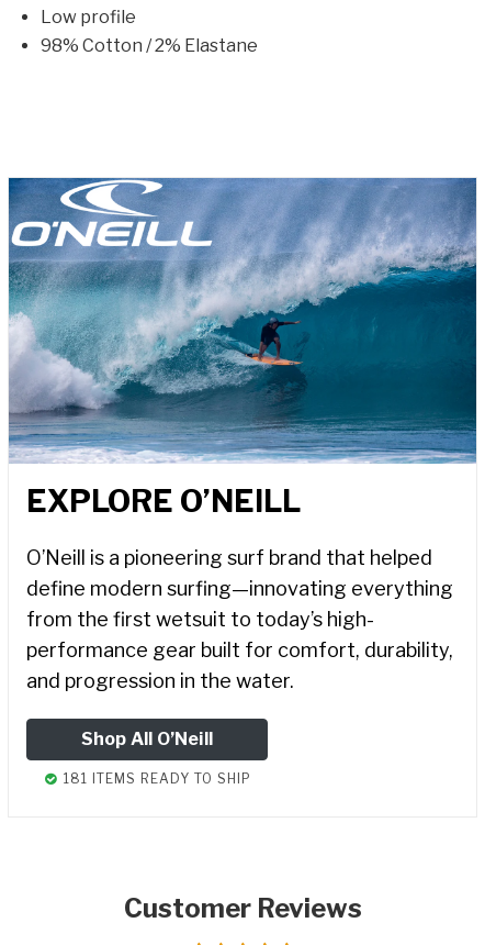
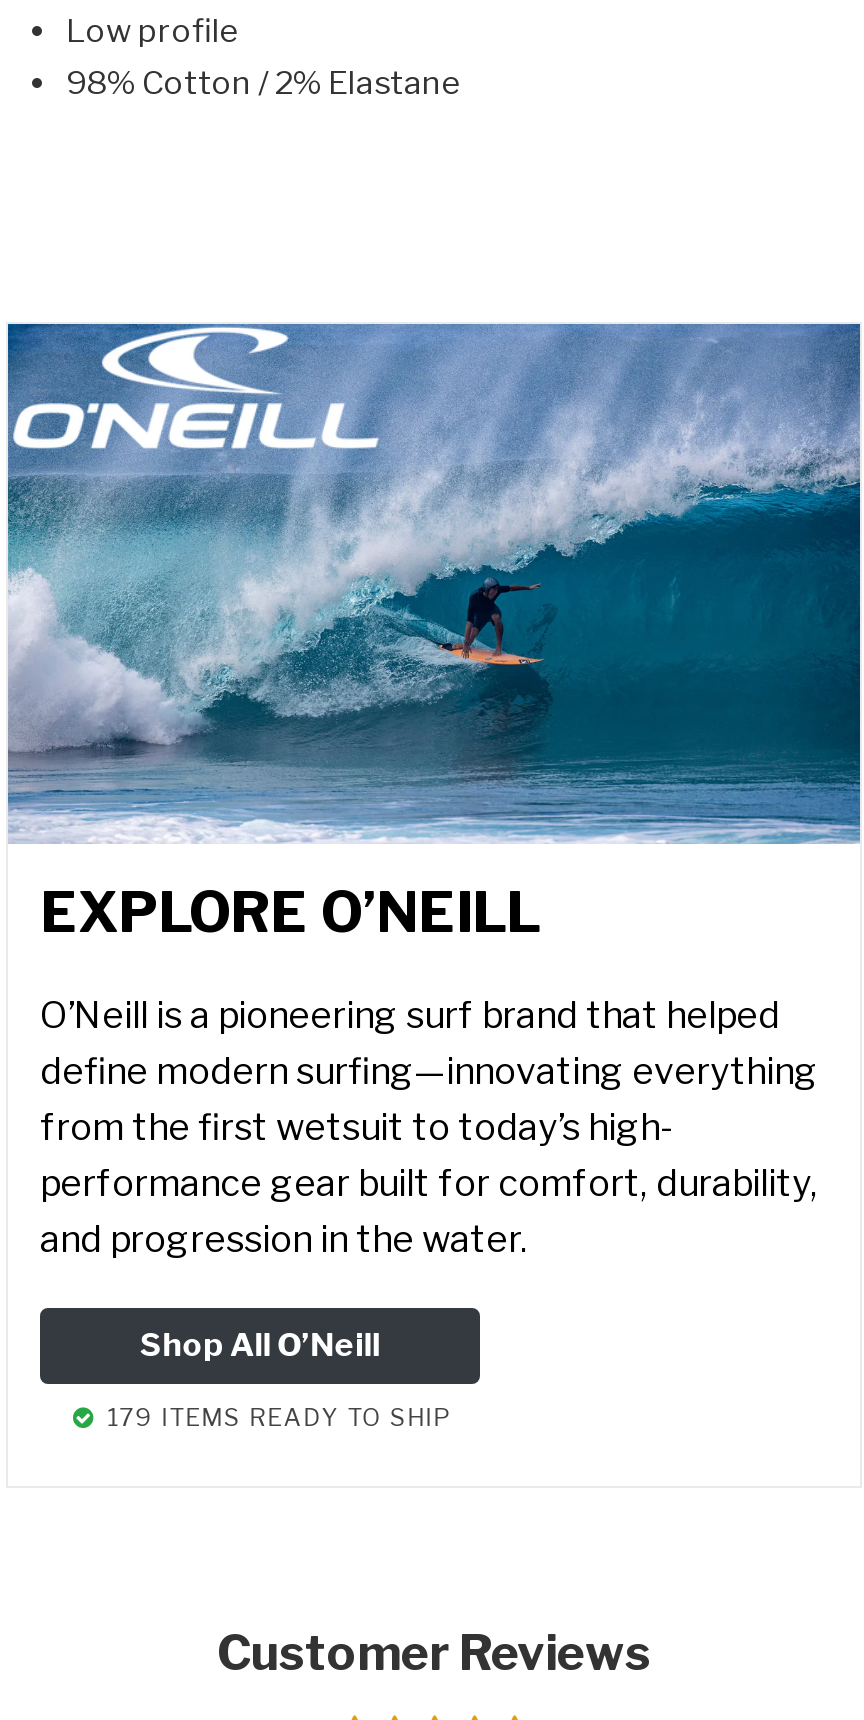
[59,770,251,786] 181 ITEMS READY TO SHIP -> [99,1401,451,1431] 179 ITEMS READY TO SHIP

